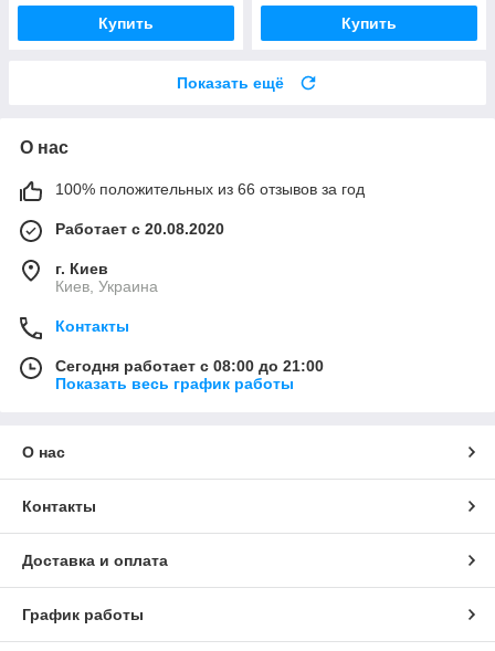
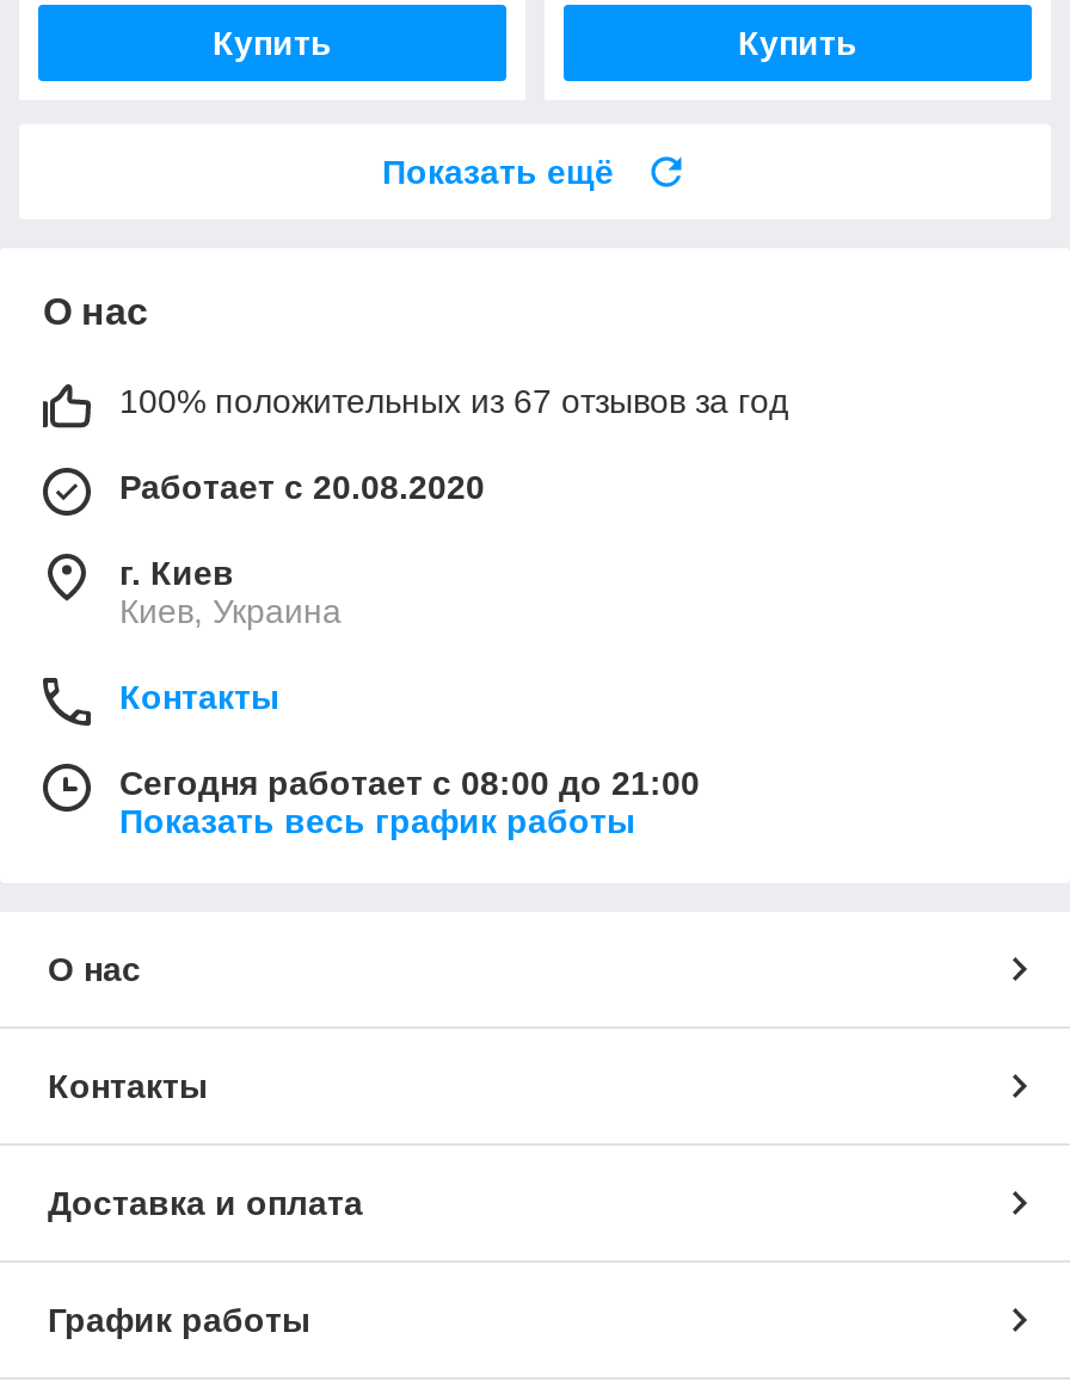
[55,180,365,198] 100% положительных из 66 отзывов за год -> [119,381,788,420] 100% положительных из 67 отзывов за год

